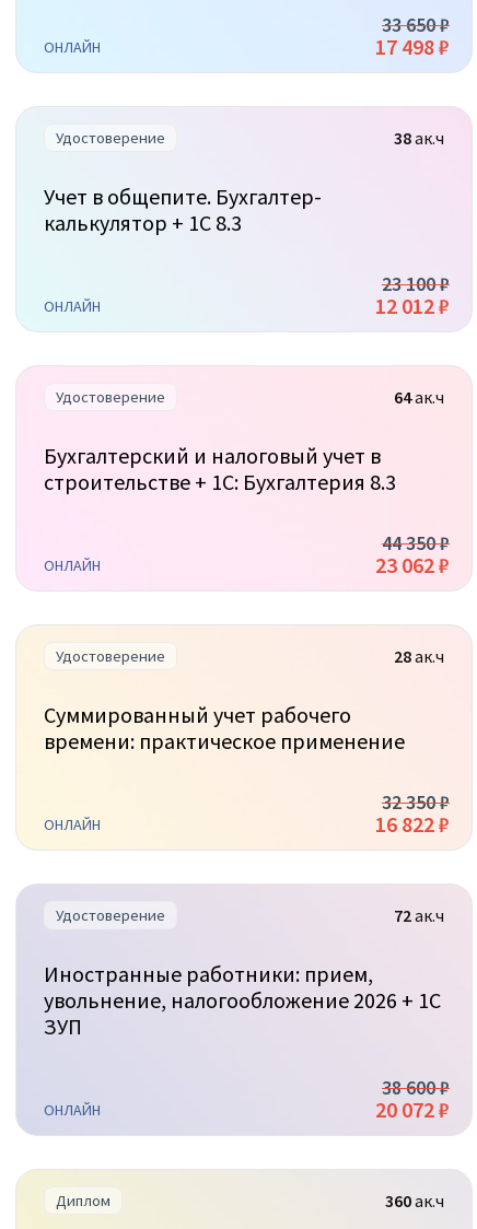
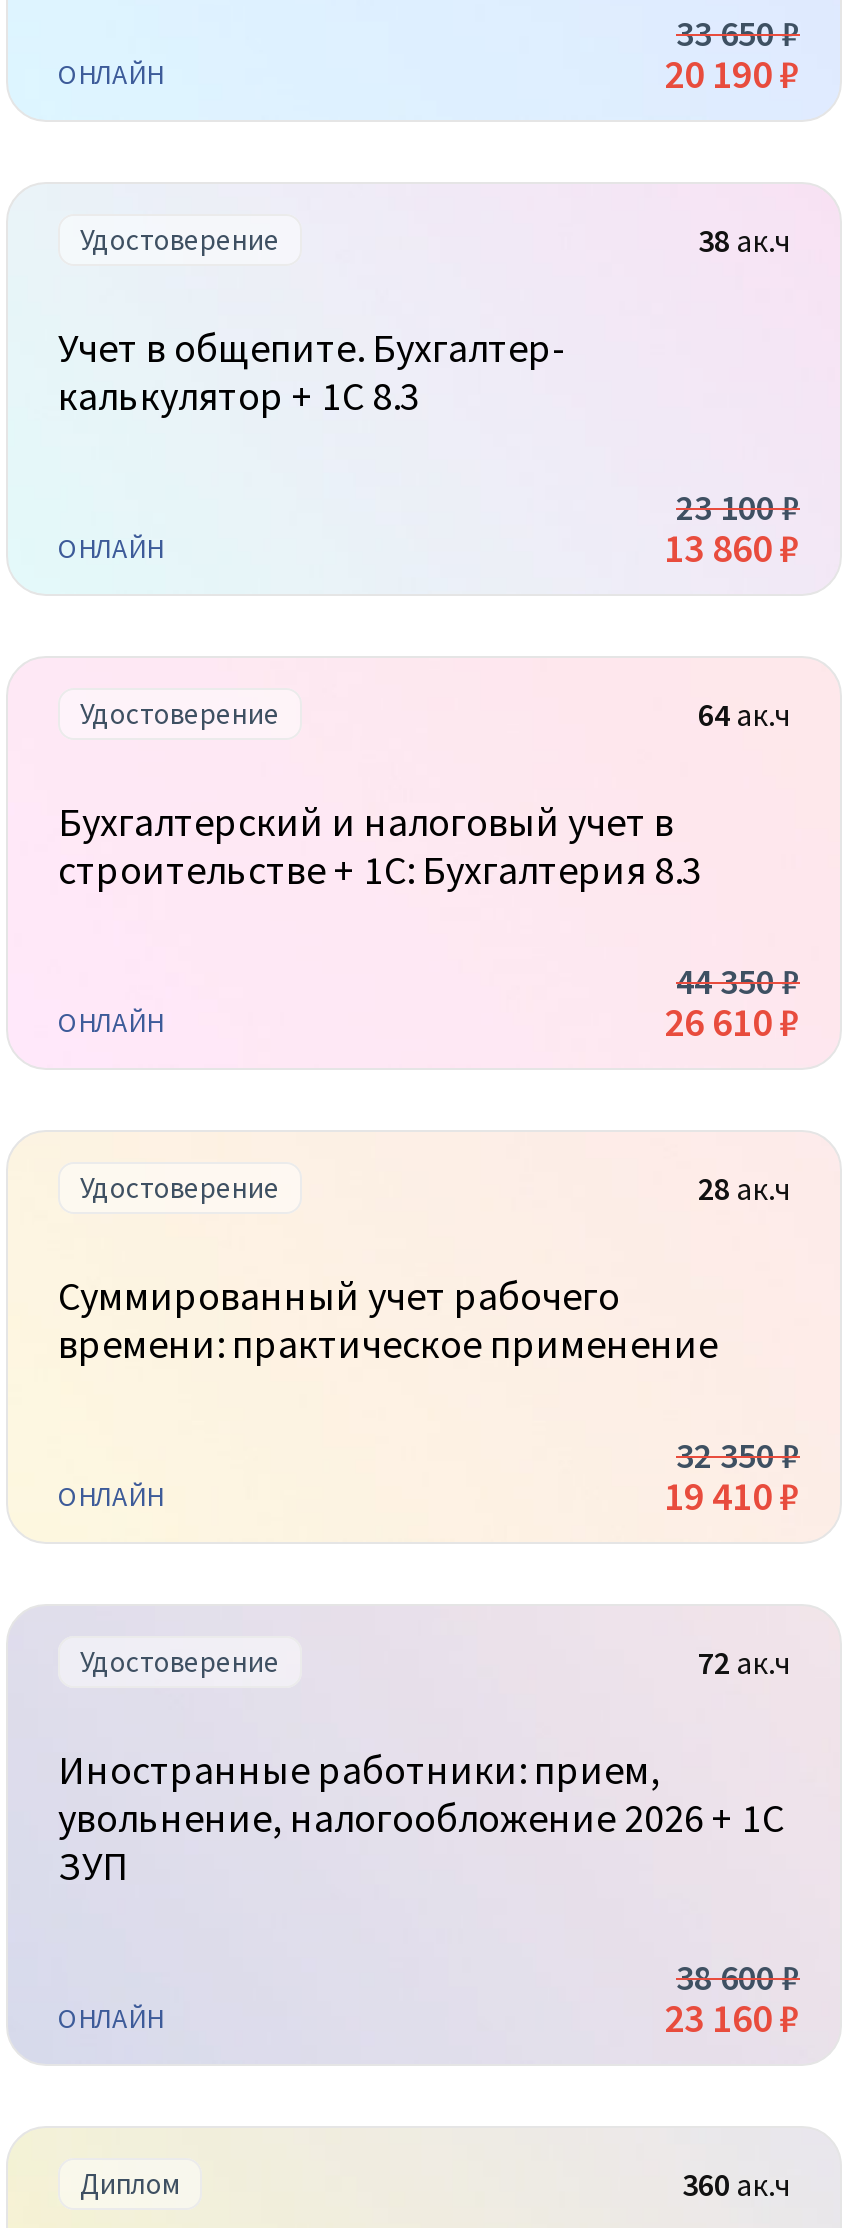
[375,33,450,60] 17 498 ₽ -> [664,48,800,98] 20 190 ₽
[375,292,450,319] 12 012 ₽ -> [664,522,800,572] 13 860 ₽
[375,551,450,578] 23 062 ₽ -> [664,996,800,1046] 26 610 ₽
[375,810,450,837] 16 822 ₽ -> [664,1470,800,1520] 19 410 ₽
[375,1095,450,1123] 20 072 ₽ -> [664,1992,800,2042] 23 160 ₽

